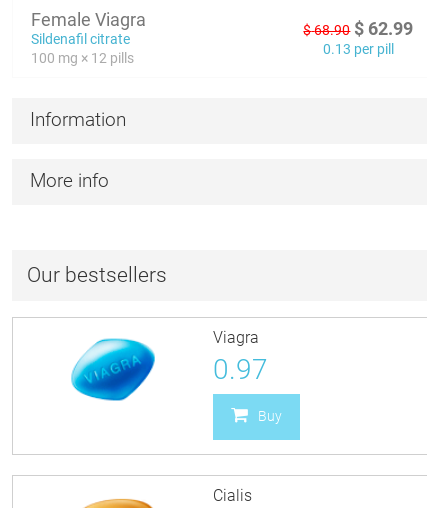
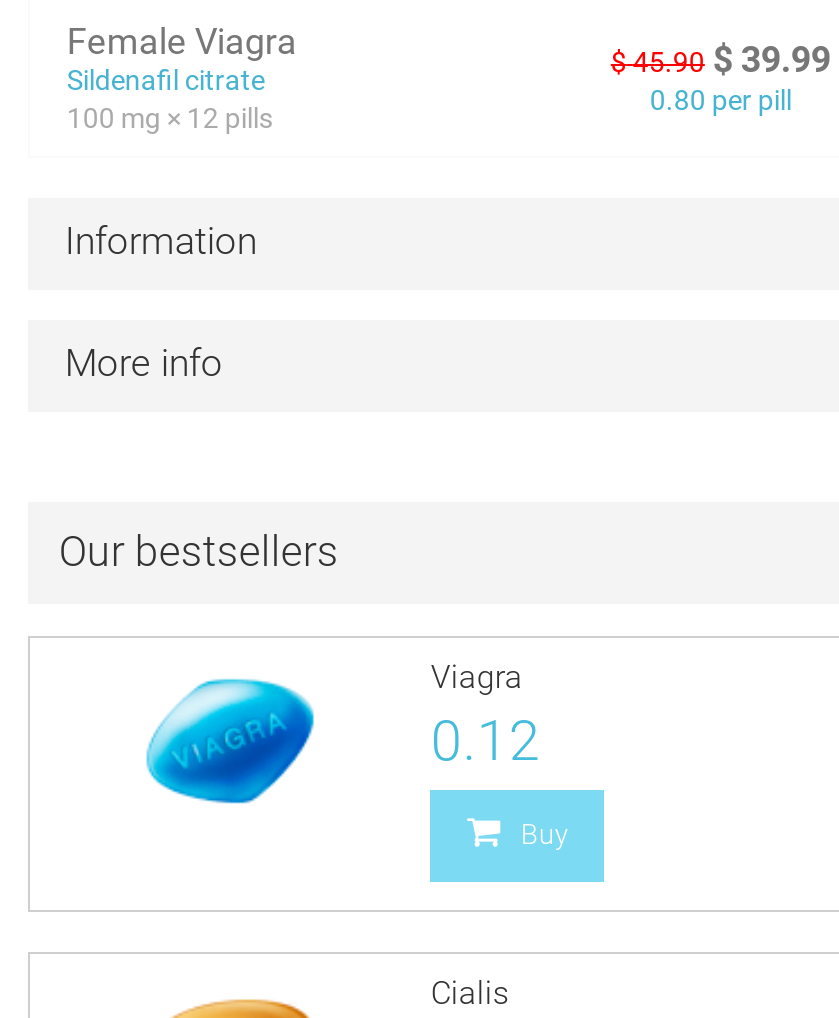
[303,18,413,39] $ 68.90 $ 62.99 -> [611,38,831,80] $ 45.90 $ 39.99
[323,41,394,57] 0.13 per pill -> [650,84,792,116] 0.80 per pill
[213,353,268,386] 0.97 -> [431,708,541,774] 0.12

